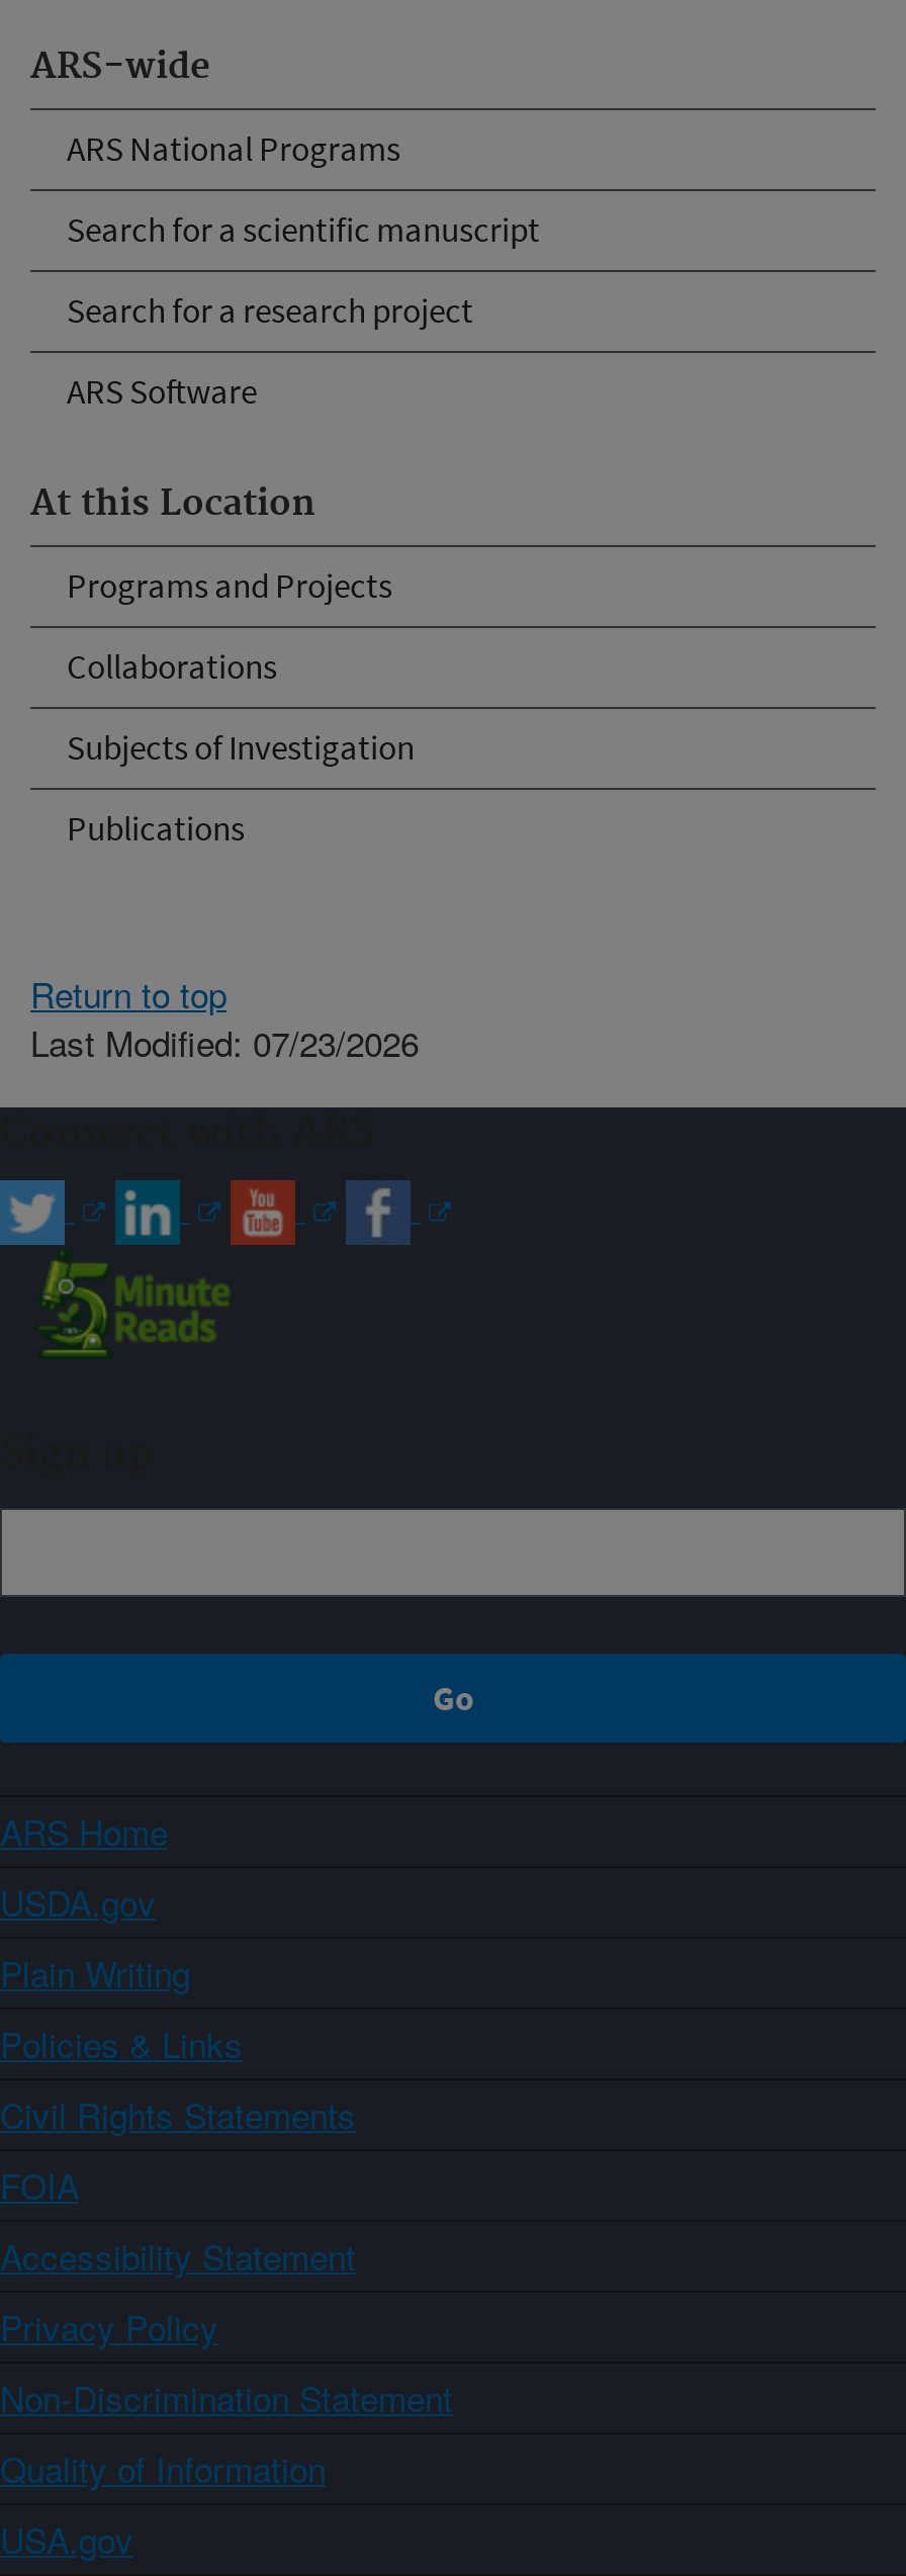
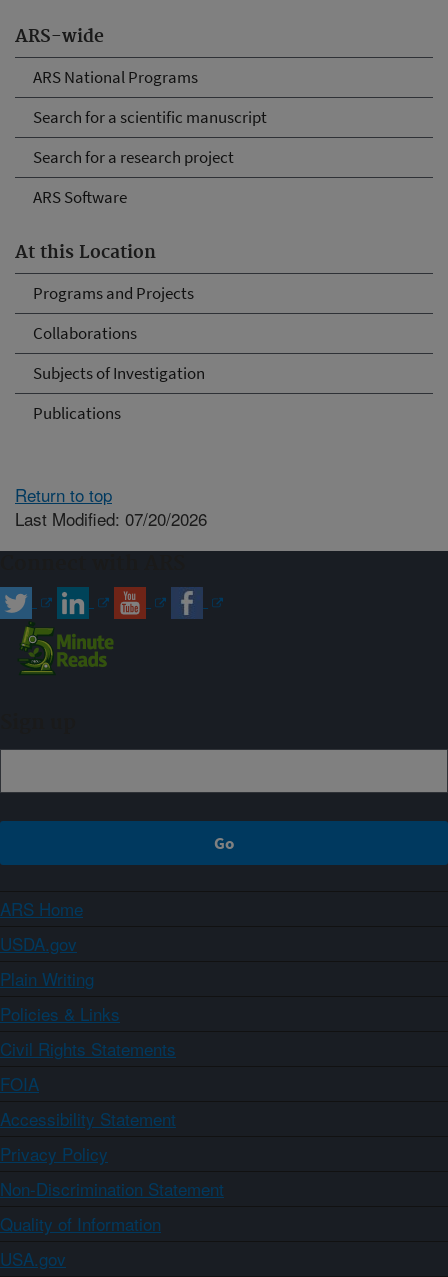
[30,1015,419,1066] Last Modified: 07/23/2026 -> [15,505,207,530] Last Modified: 07/20/2026

